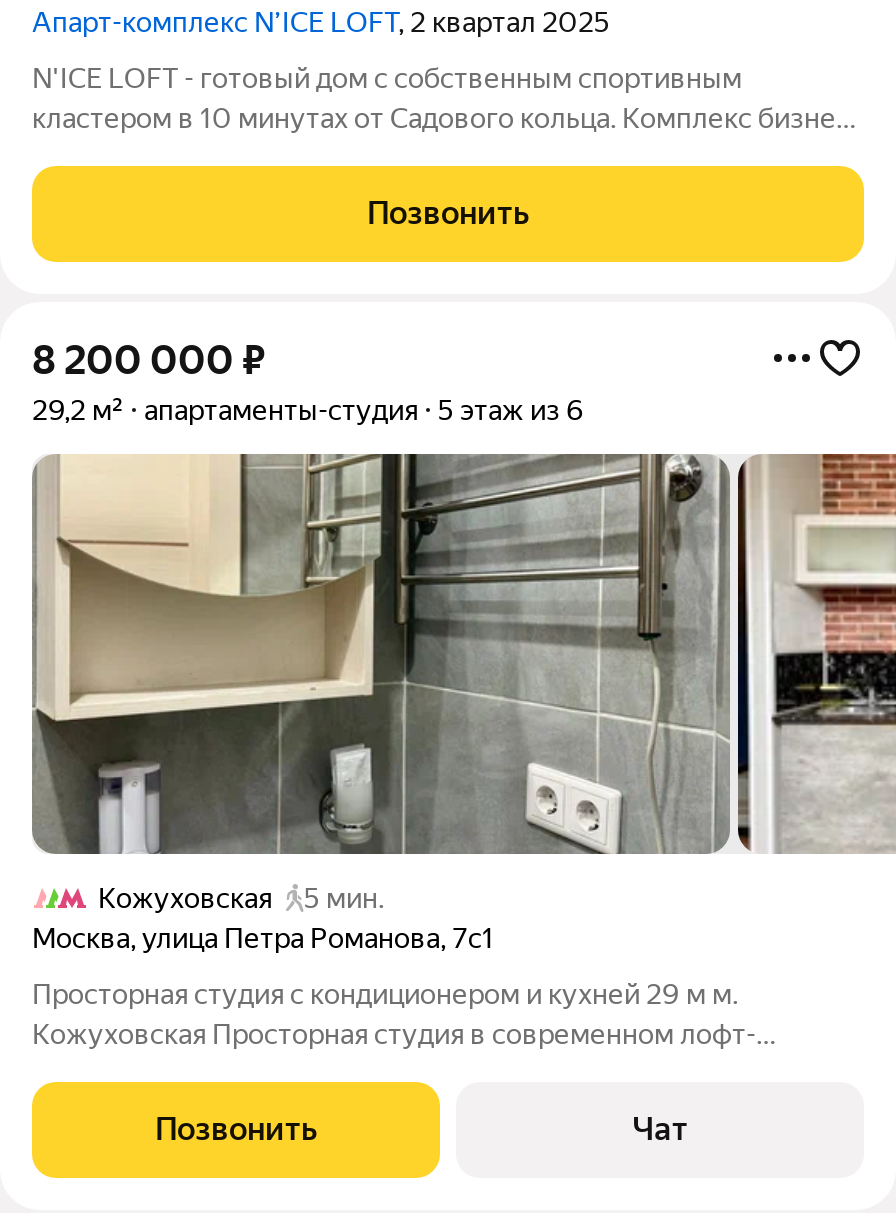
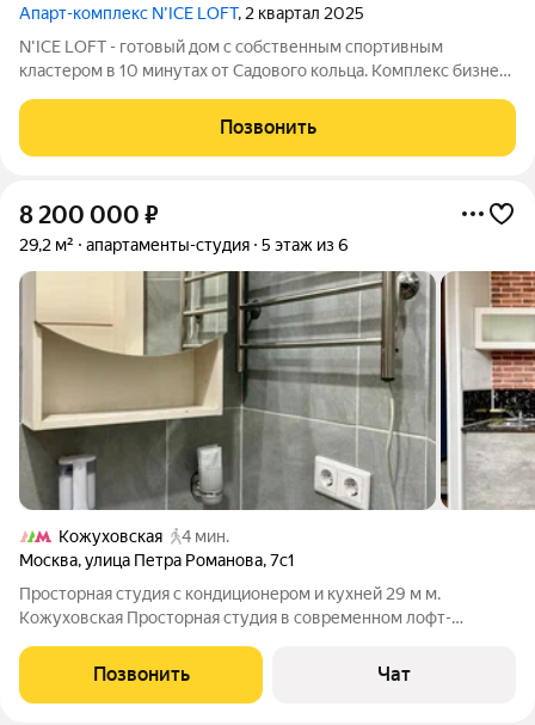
[98,882,384,914] Кожуховская 5 мин. -> [59,526,229,546] Кожуховская 4 мин.

